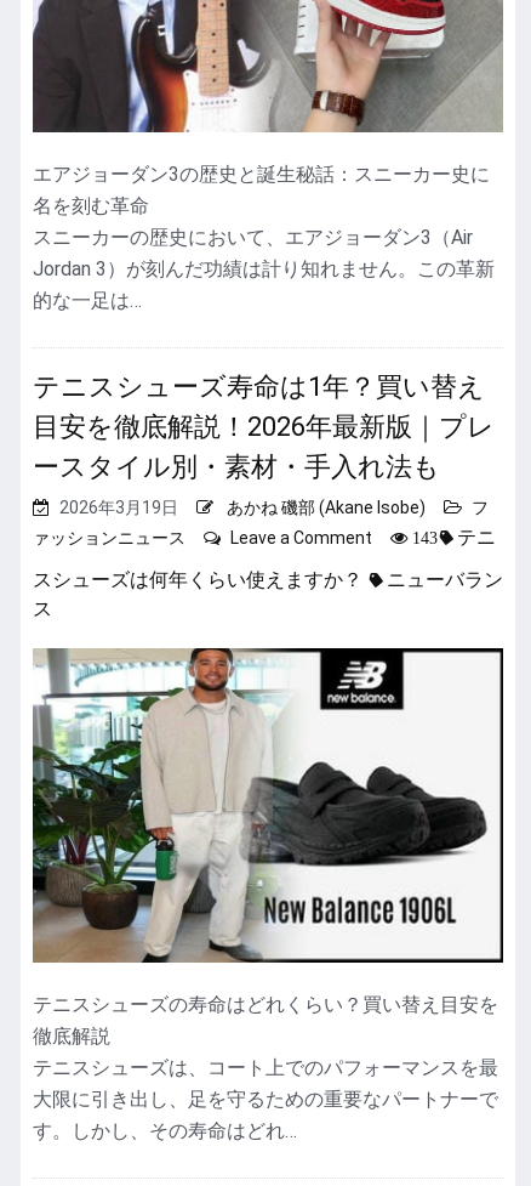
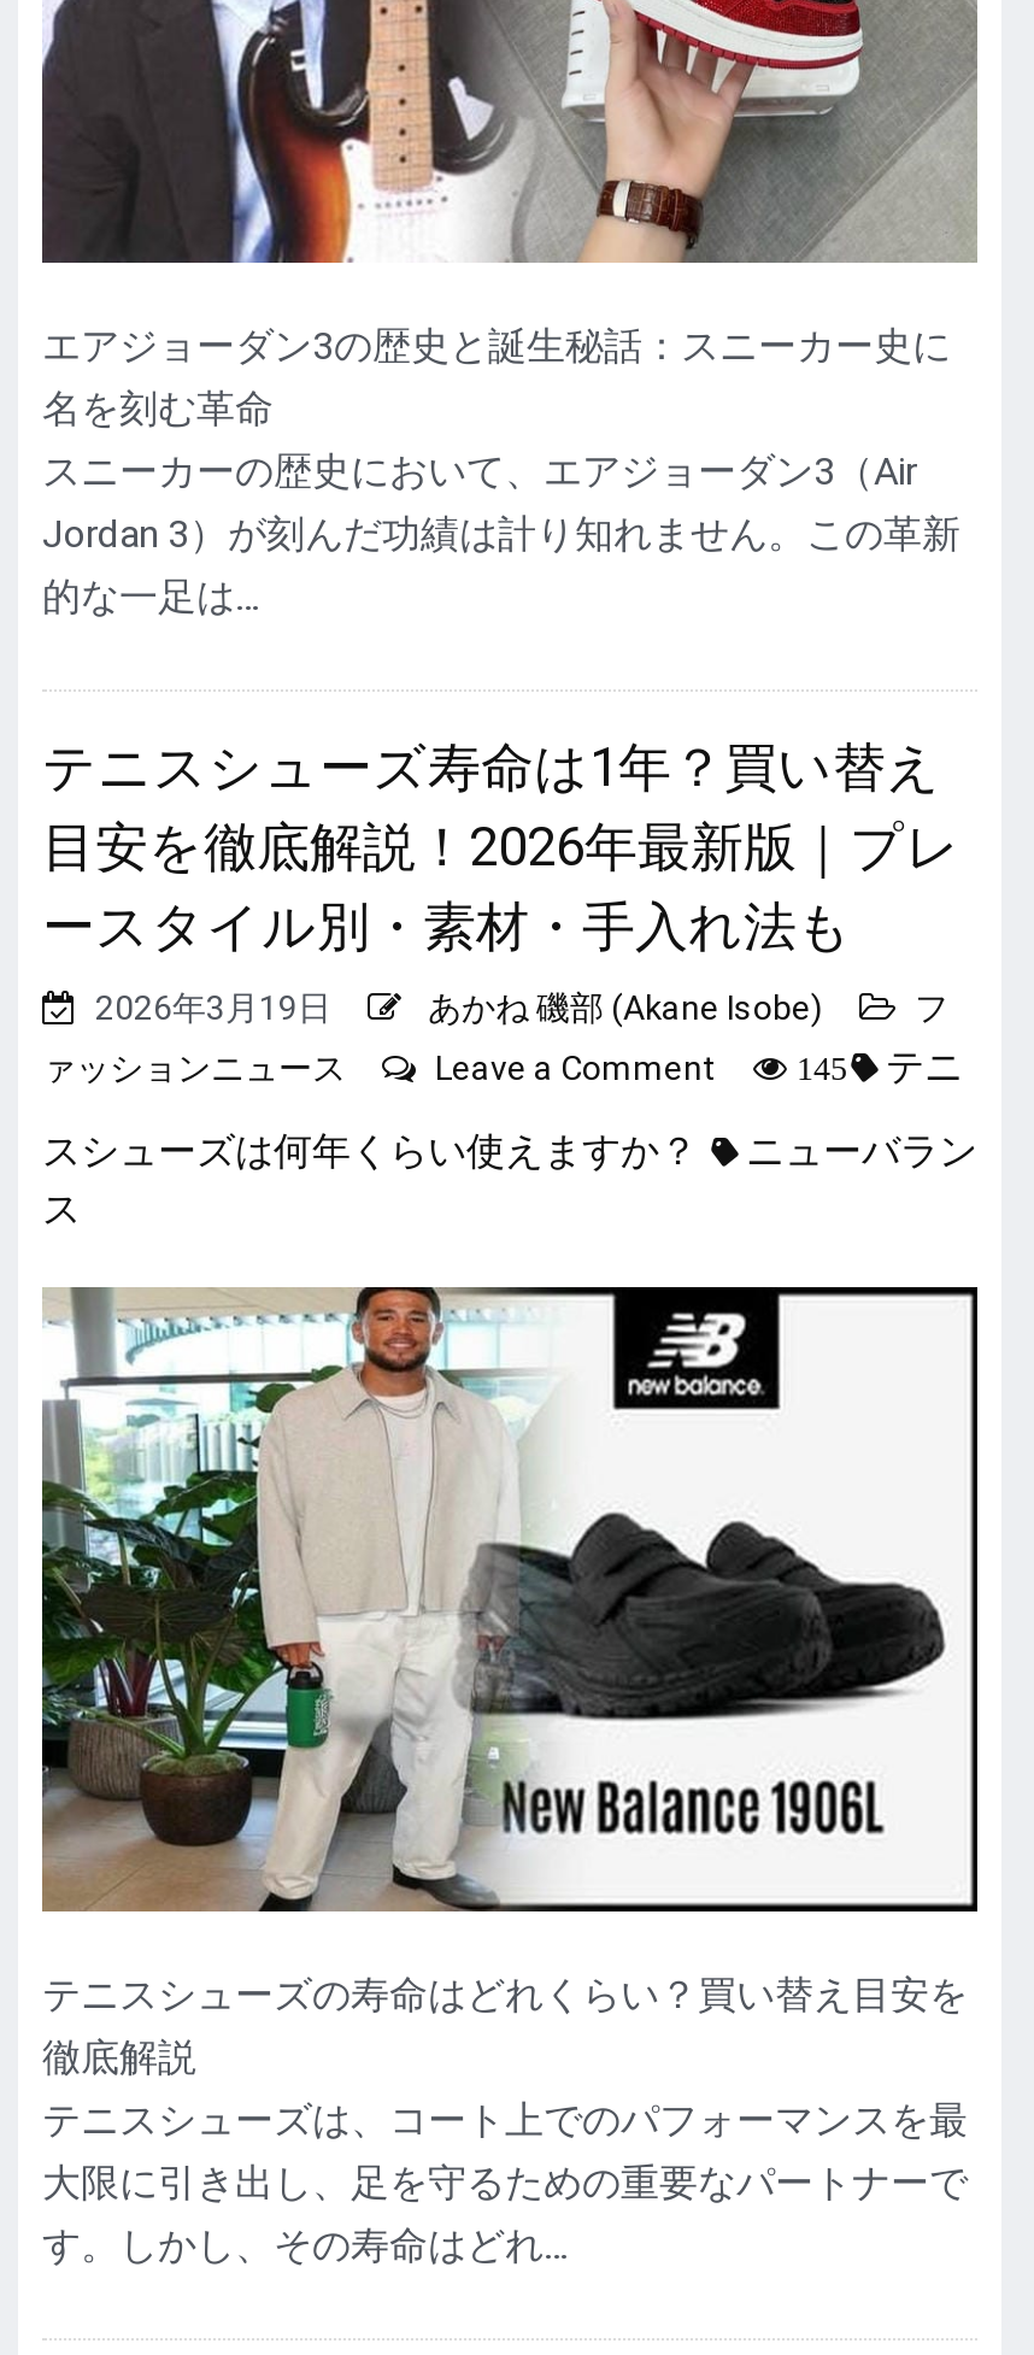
[407,530,438,547] 143 -> [787,1052,847,1085] 145

